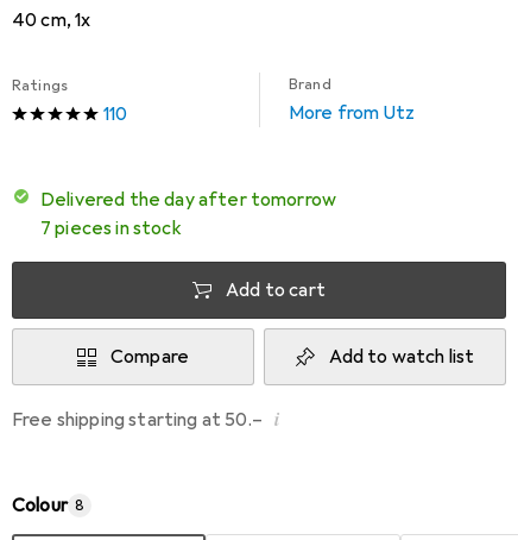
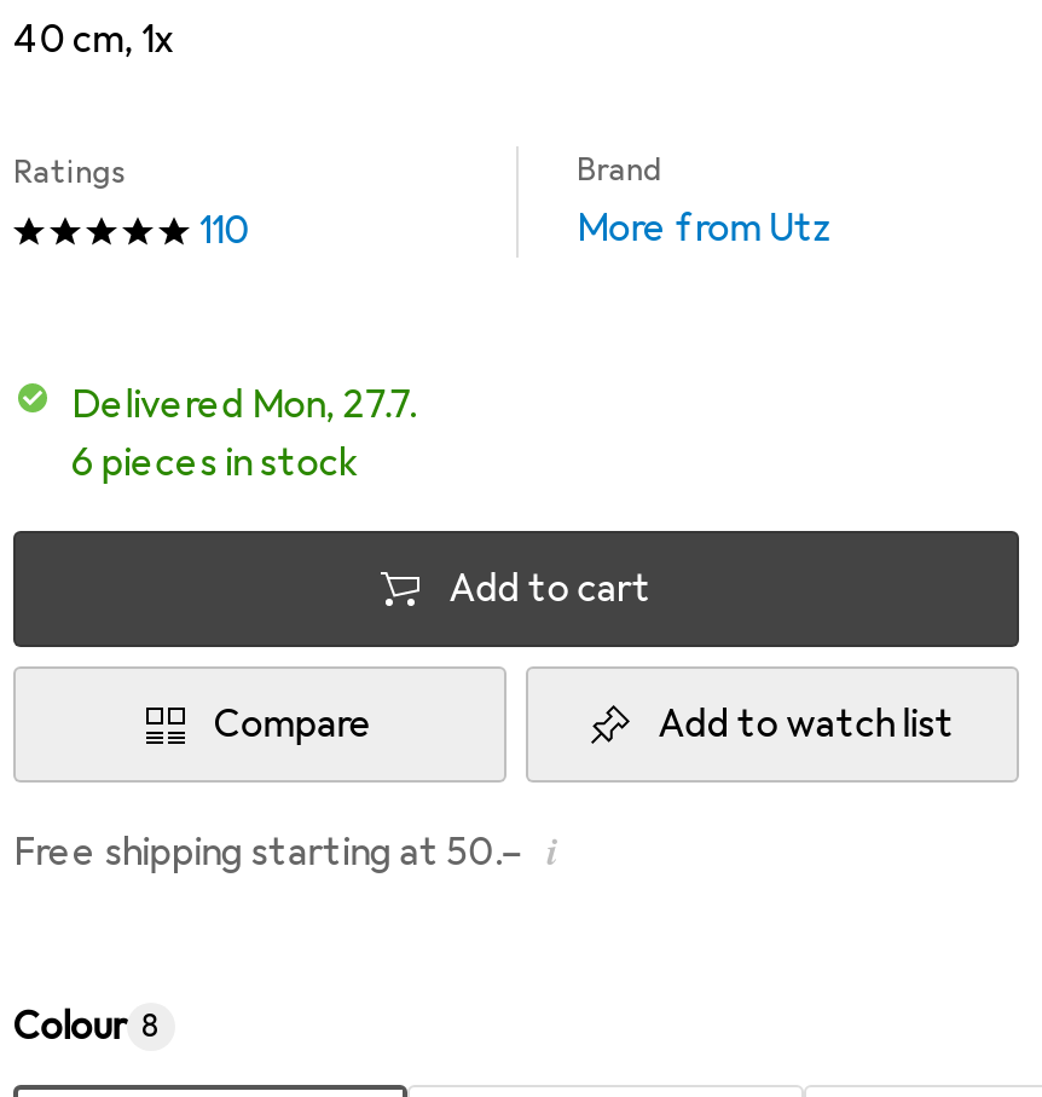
[40,188,336,240] Delivered the day after tomorrow | 7 pieces in stock -> [71,381,418,487] Delivered Mon, 27.7. | 6 pieces in stock

